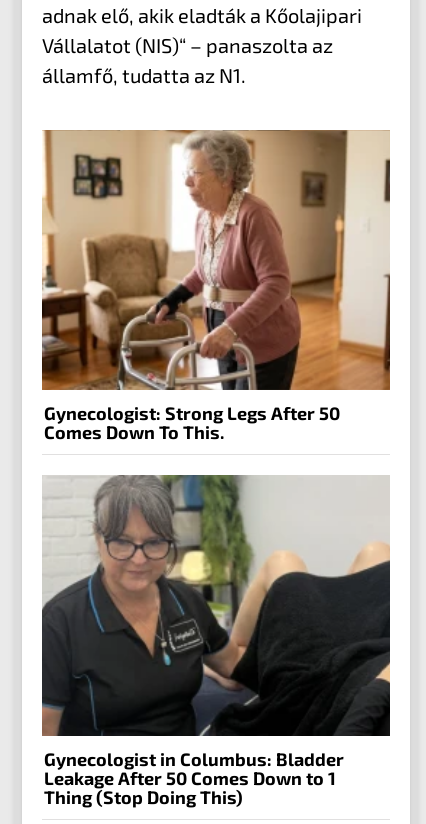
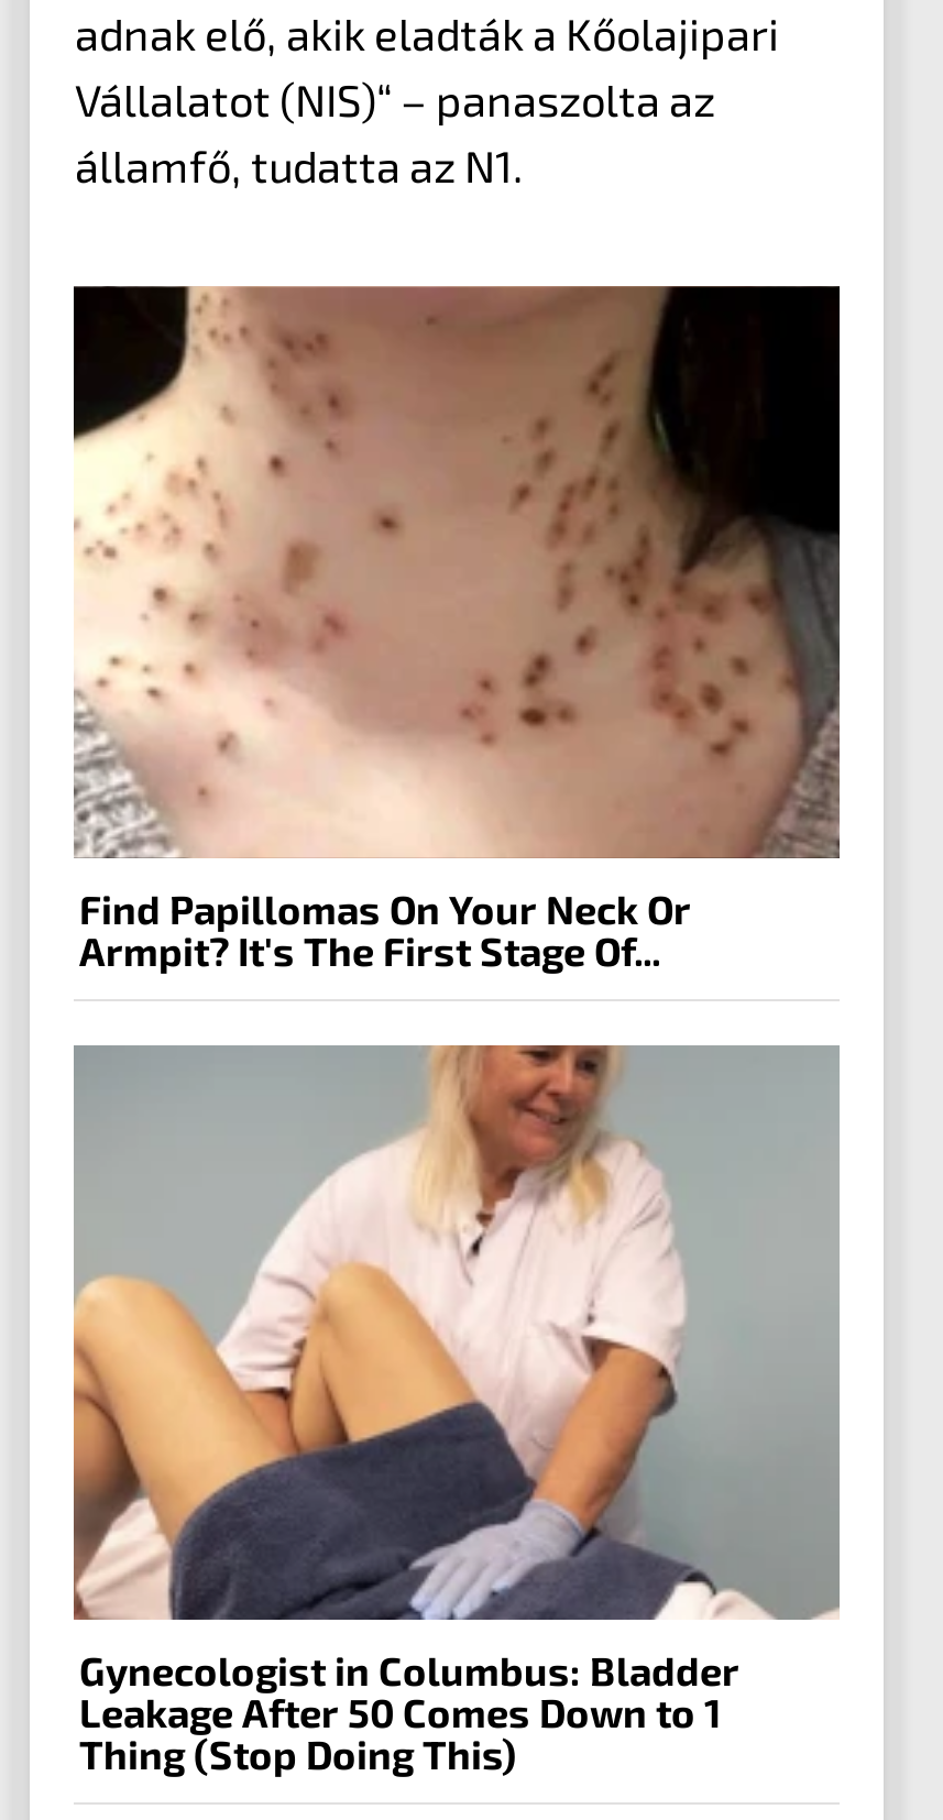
[41,129,391,443] [image] | Gynecologist: Strong Legs After 50 | Comes Down To This. -> [72,284,842,976] [image] | Find Papillomas On Your Neck Or | Armpit? It's The First Stage Of...
[41,474,391,737] [image] -> [72,1043,840,1622] [image]

